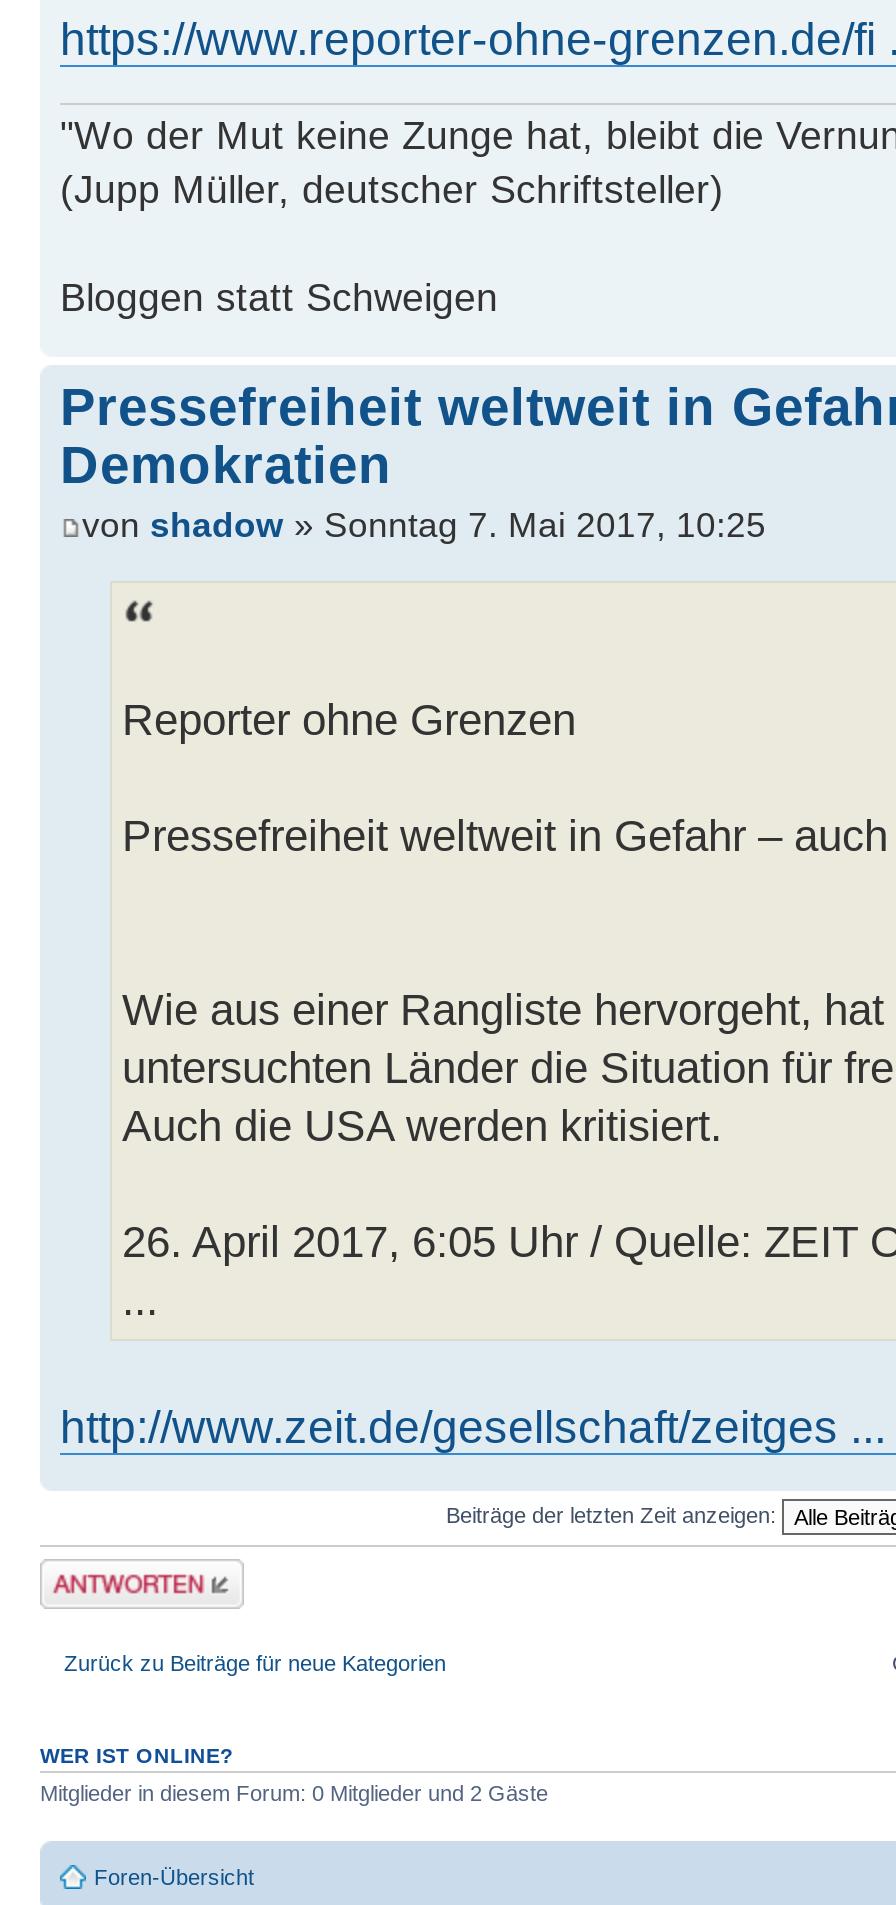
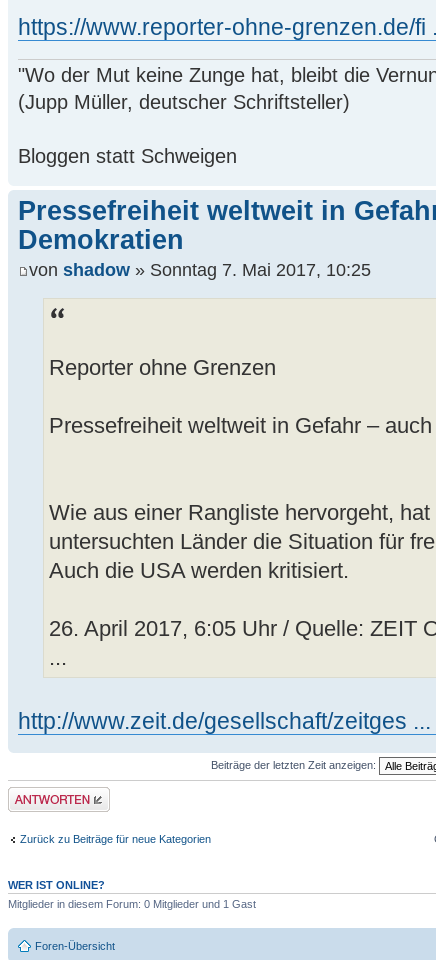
[40,1781,548,1805] Mitglieder in diesem Forum: 0 Mitglieder und 2 Gäste -> [8,898,256,910] Mitglieder in diesem Forum: 0 Mitglieder und 1 Gast

